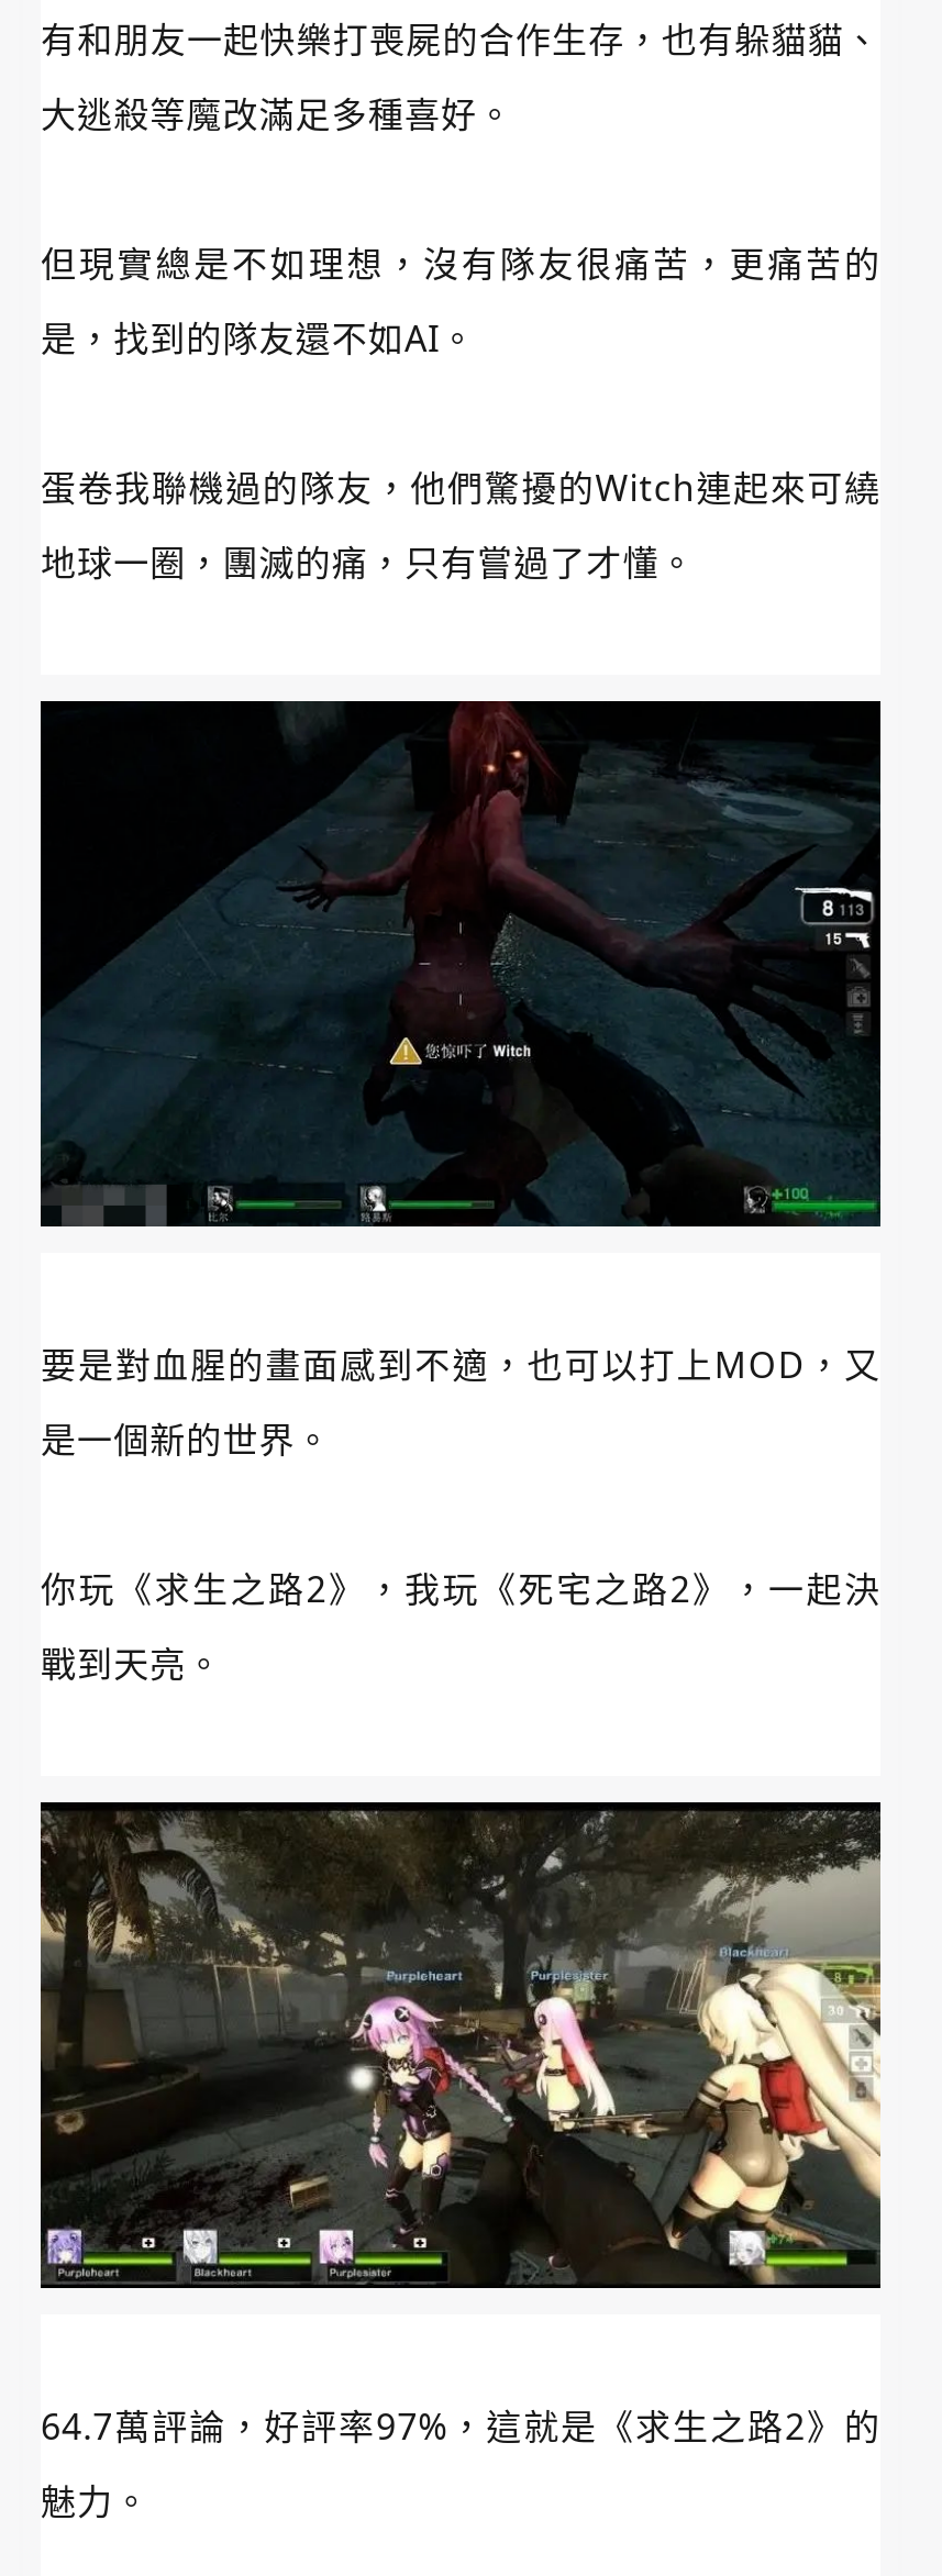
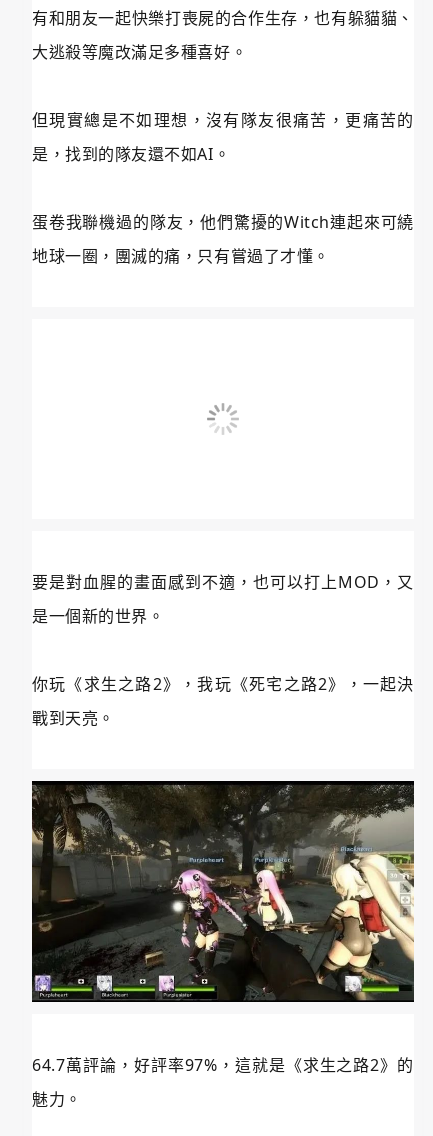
[38,699,883,1229] [image] -> none

